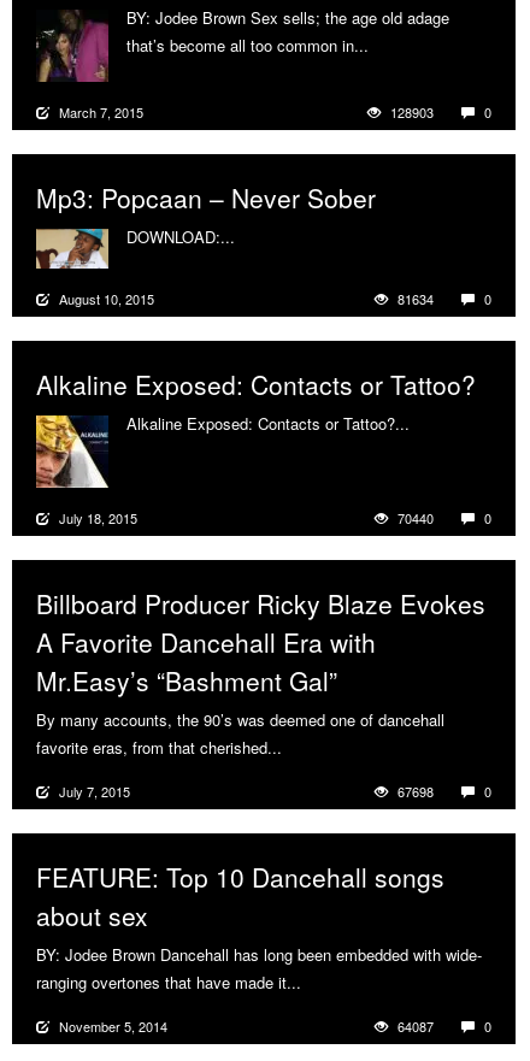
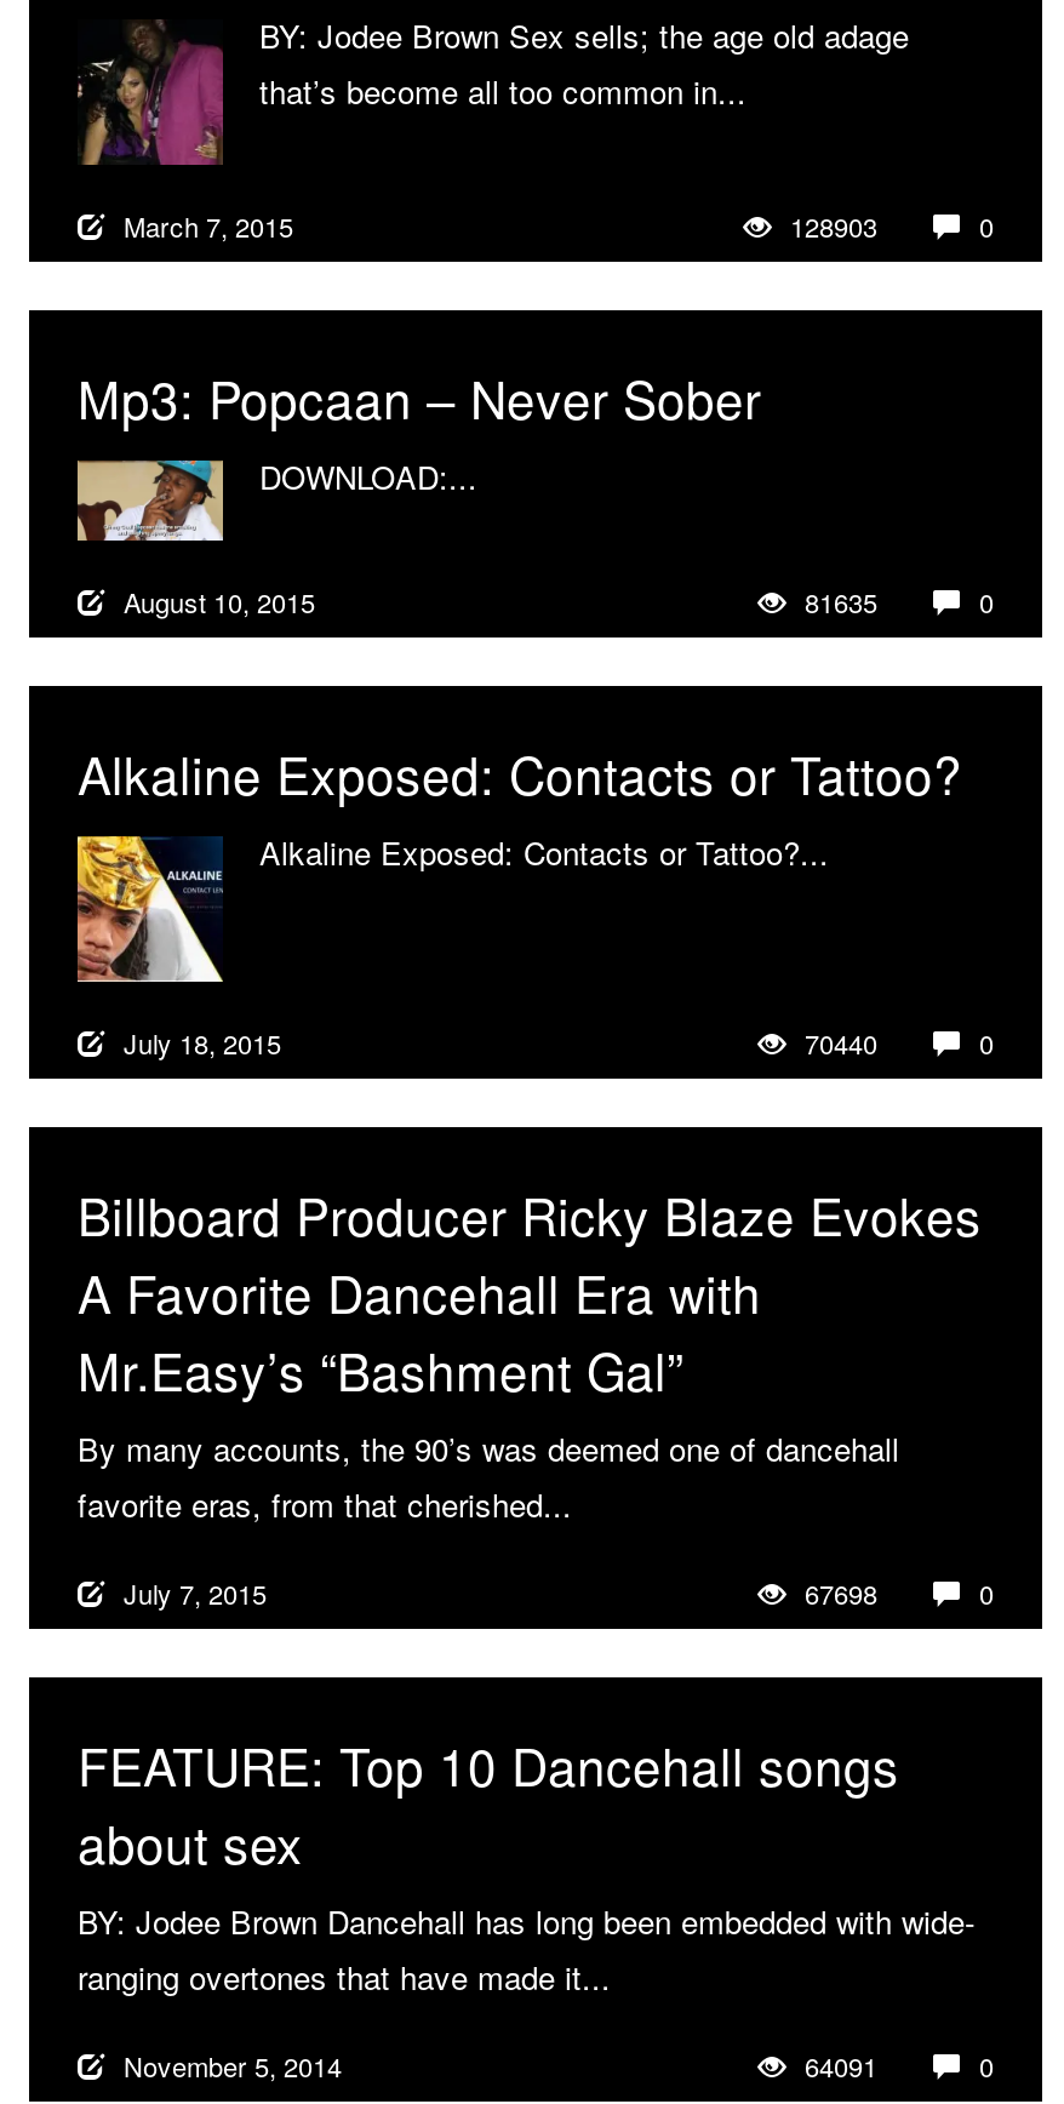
[394,289,437,308] 81634 -> [797,582,885,621] 81635
[394,1016,437,1036] 64087 -> [797,2046,885,2085] 64091

